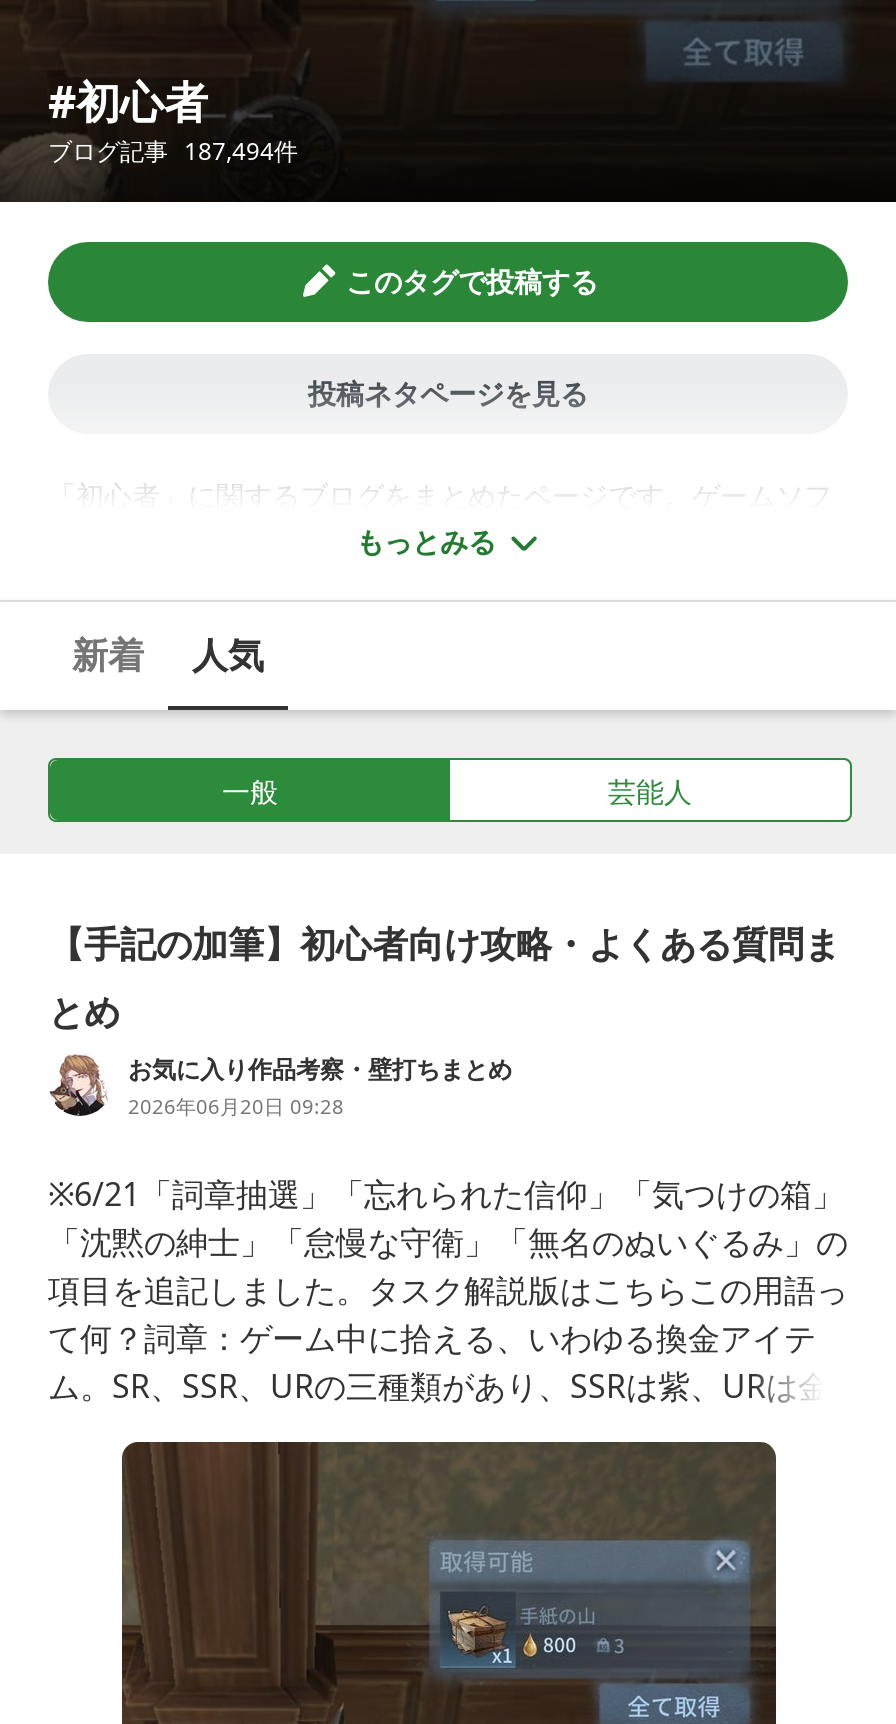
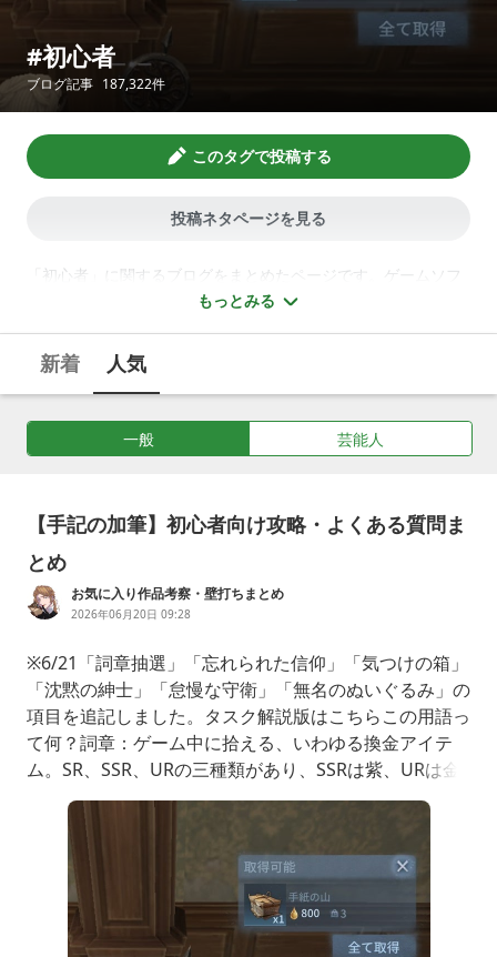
[48,134,298,168] ブログ記事 187,494件 -> [27,74,165,93] ブログ記事 187,322件

